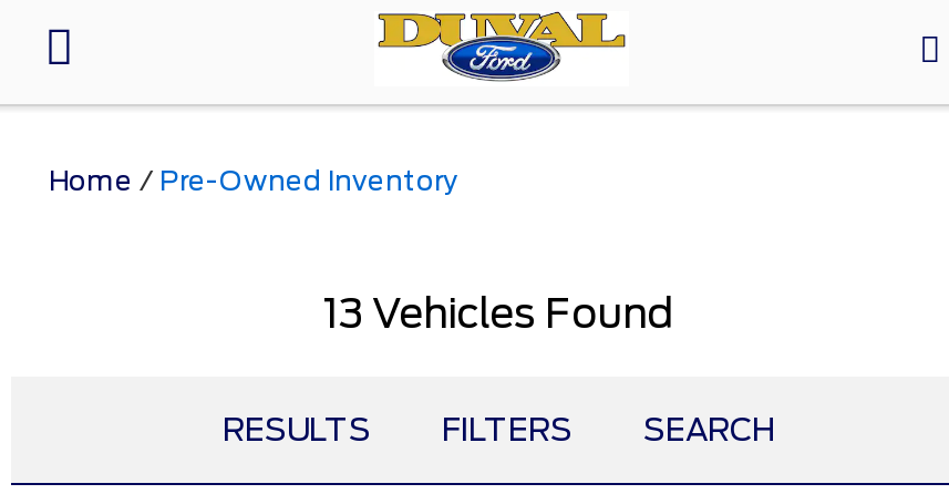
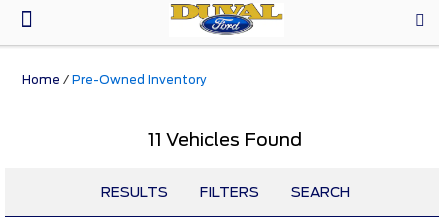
[323,290,673,337] 13 Vehicles Found -> [148,129,302,150] 11 Vehicles Found

